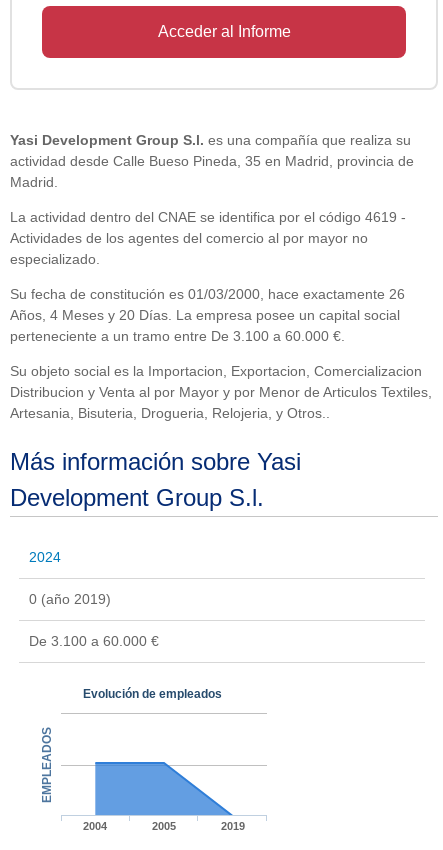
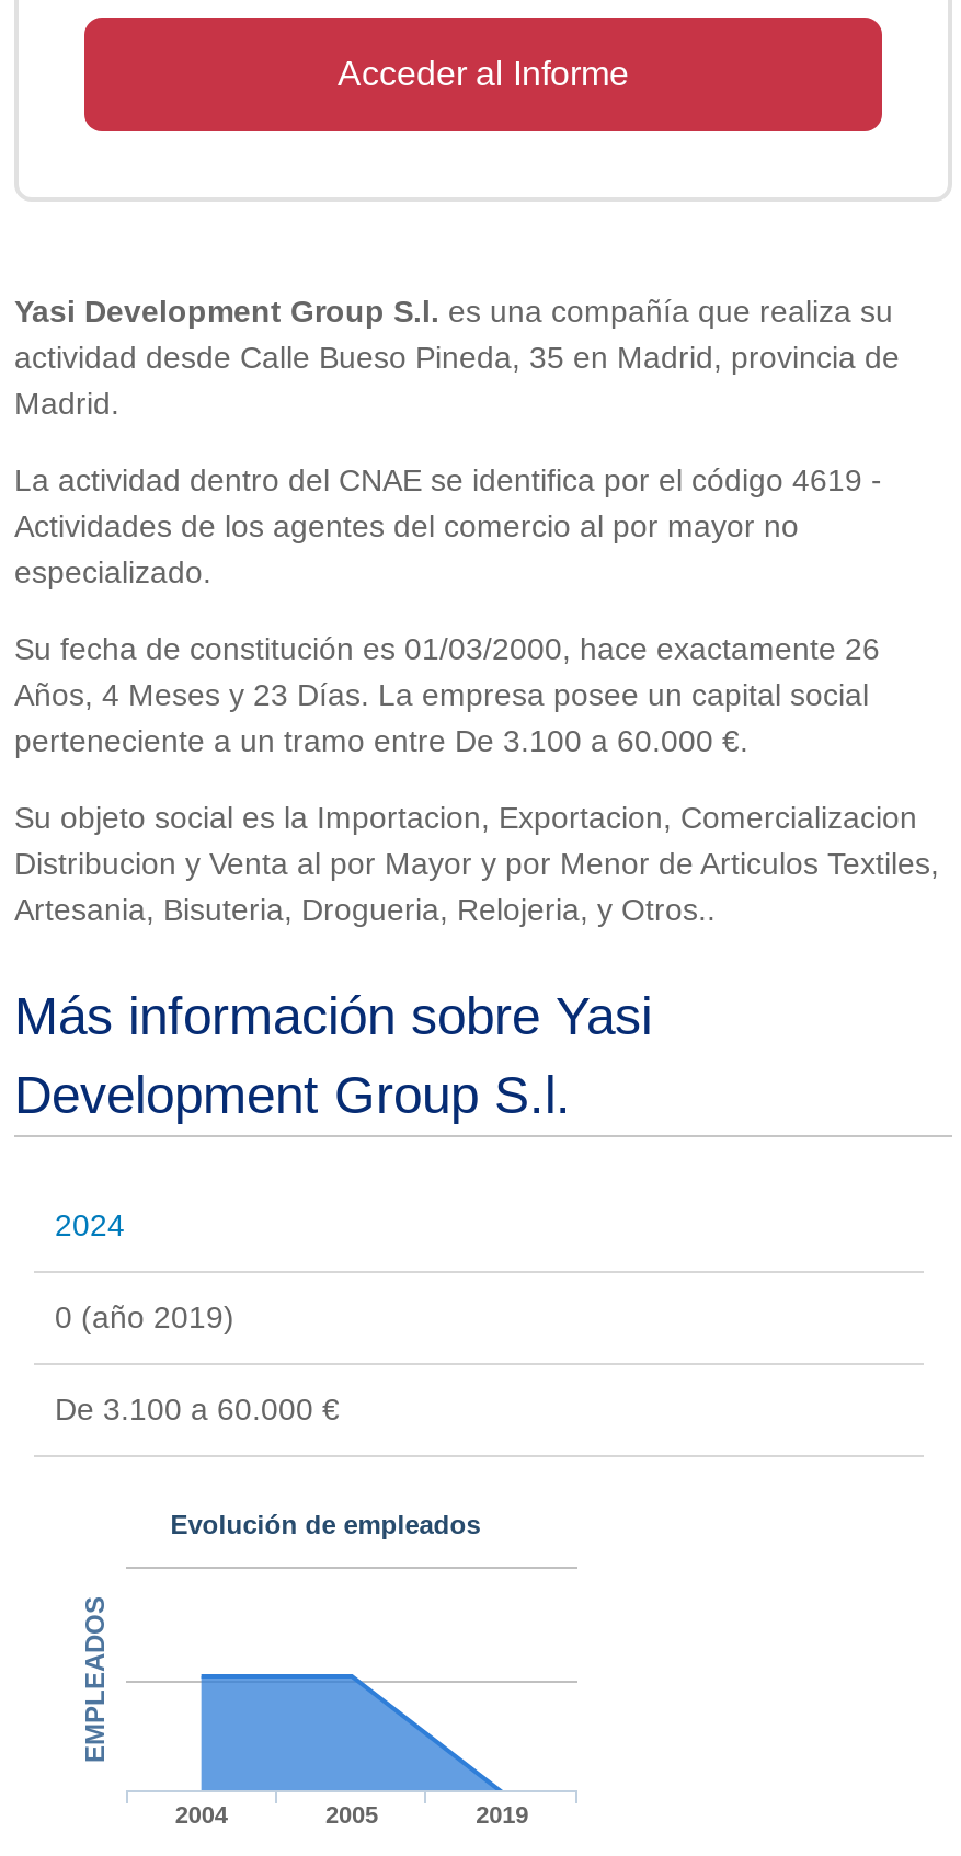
[10,307,400,323] Años, 4 Meses y 20 Días. La empresa posee un capital social -> [14,677,869,712] Años, 4 Meses y 23 Días. La empresa posee un capital social

